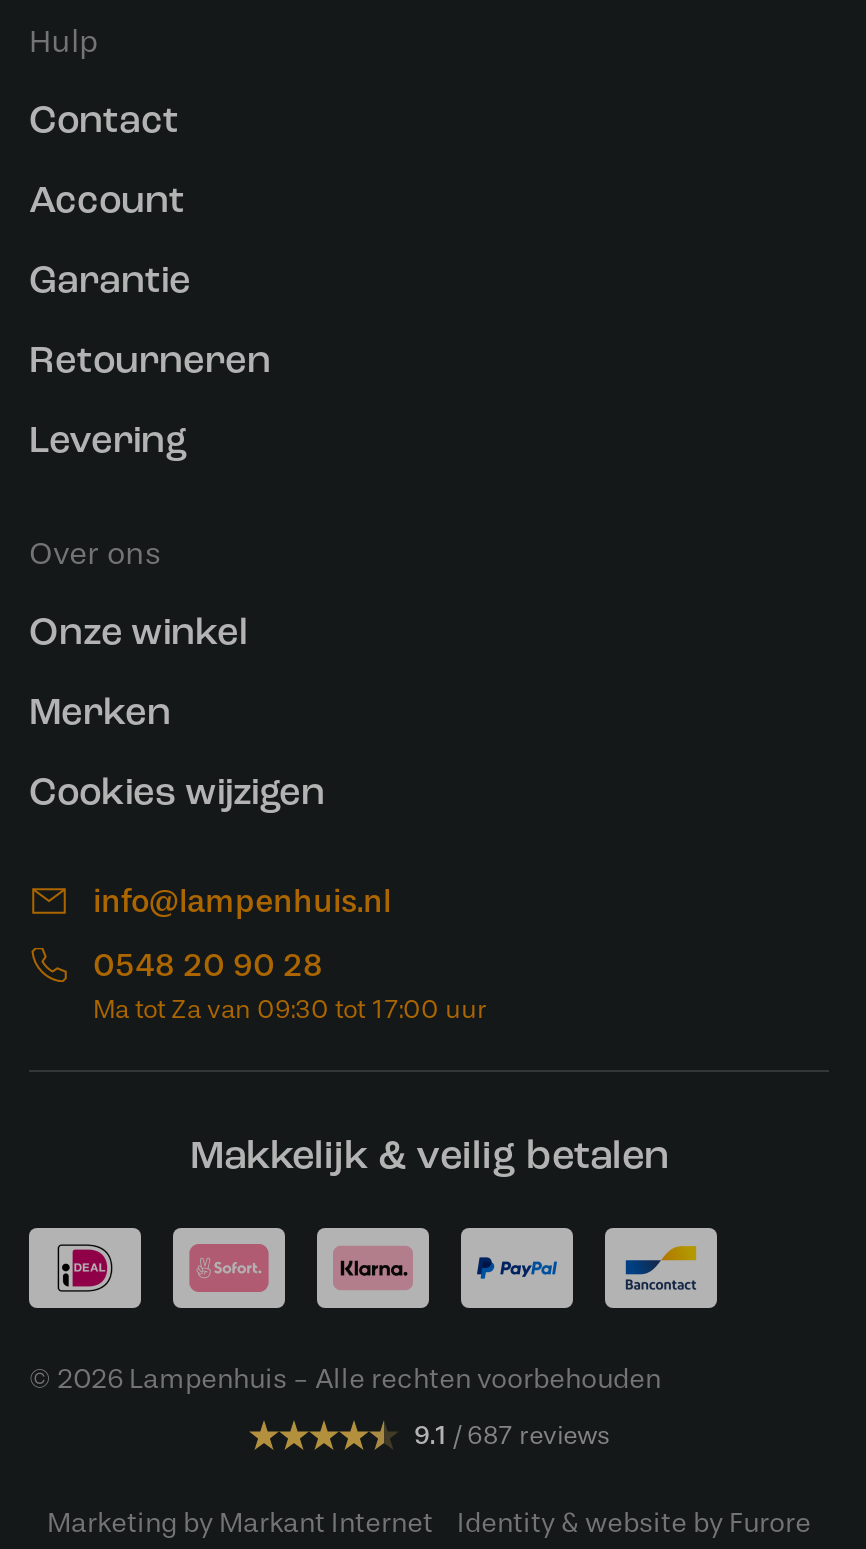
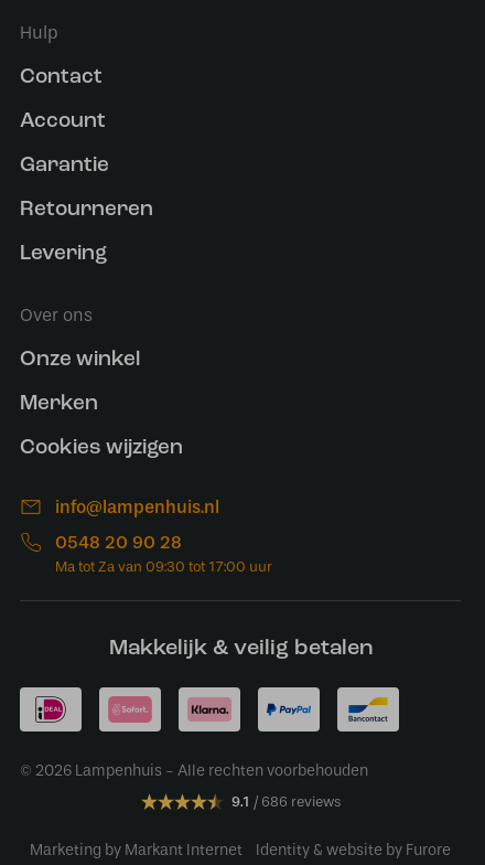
[414,1419,609,1449] 9.1 687 reviews -> [231,793,340,809] 9.1 686 reviews

